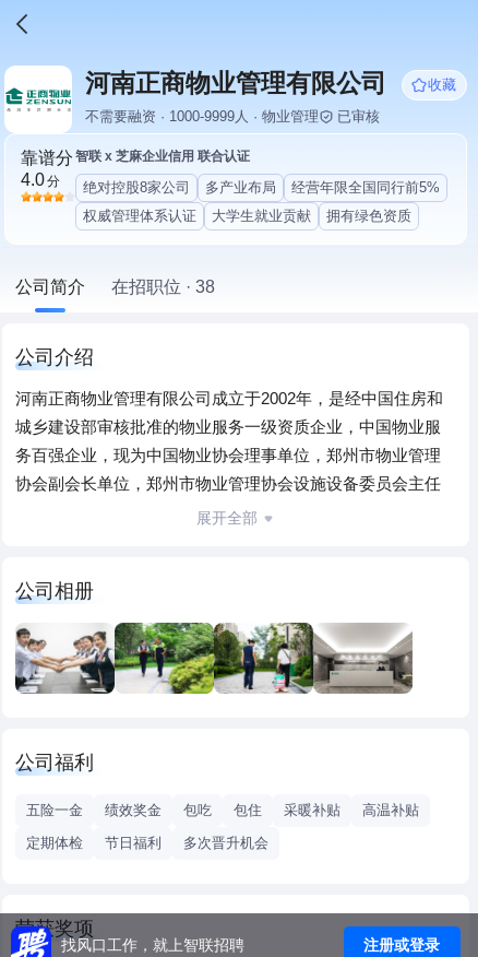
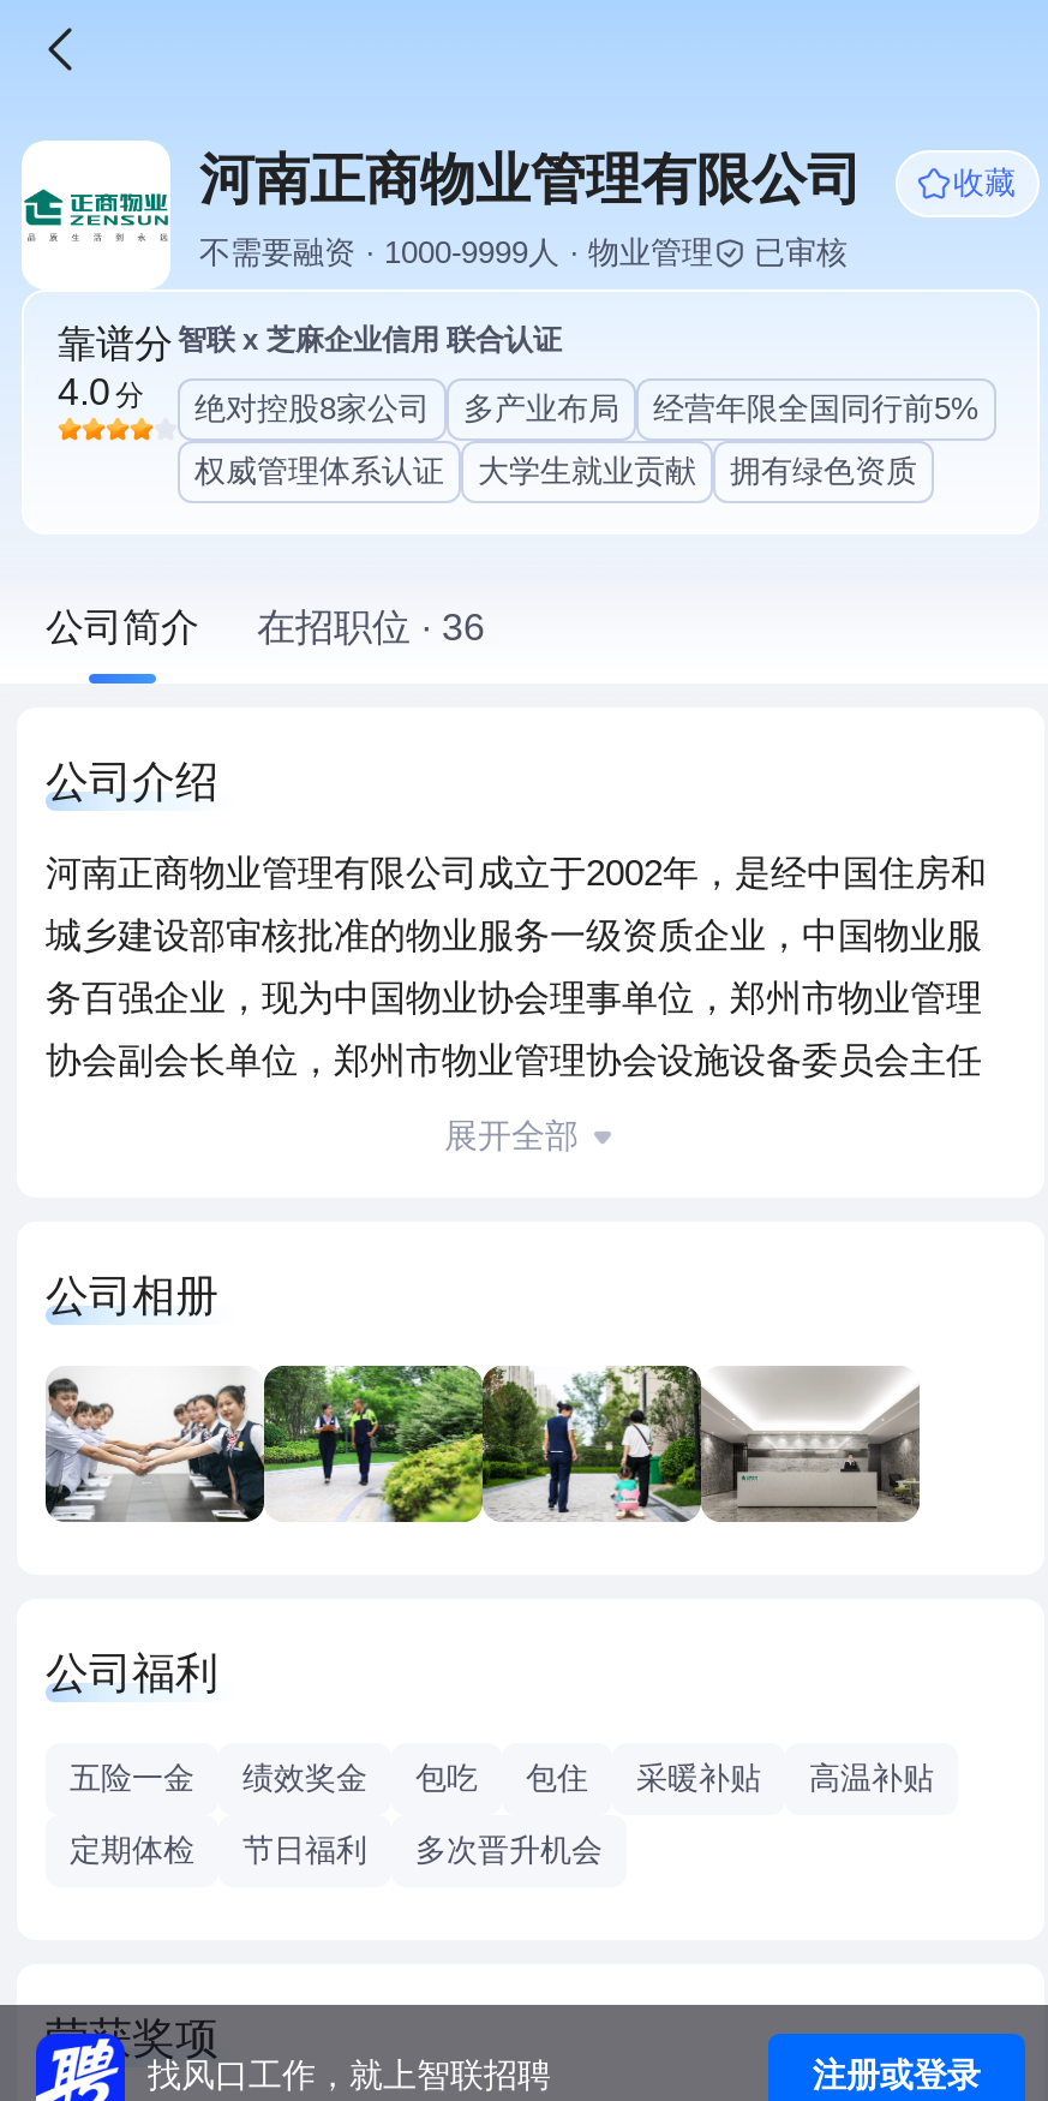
[15,277,215,296] 公司简介 在招职位 · 38 -> [46,605,485,646] 公司简介 在招职位 · 36

